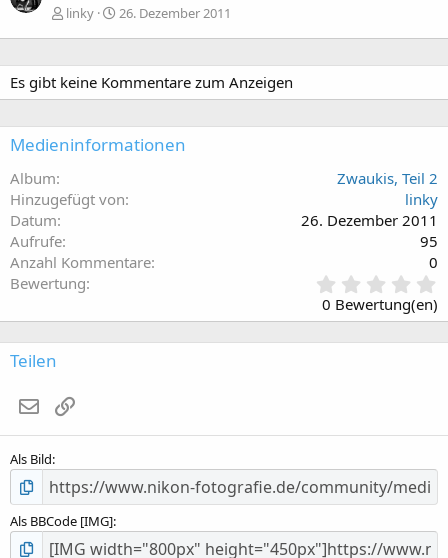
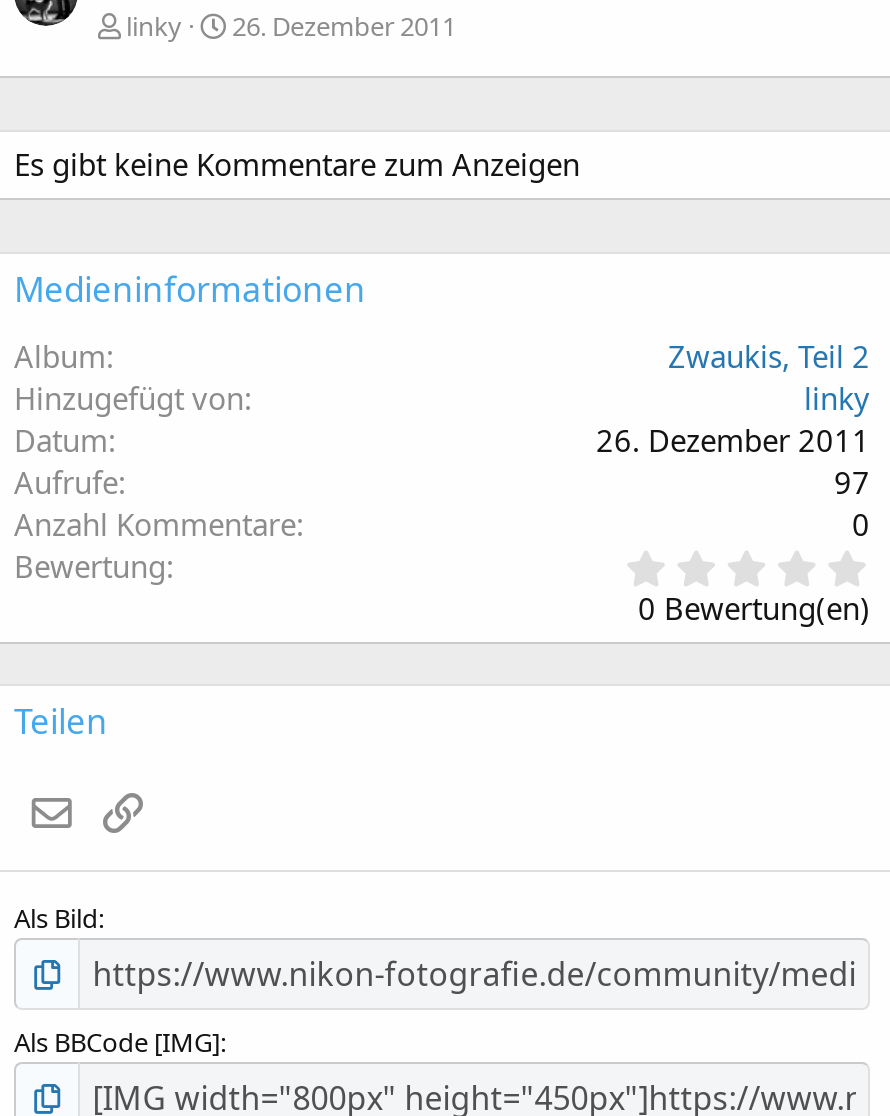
[420,231,438,251] 95 -> [834,461,870,501] 97

